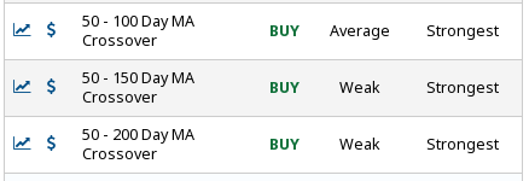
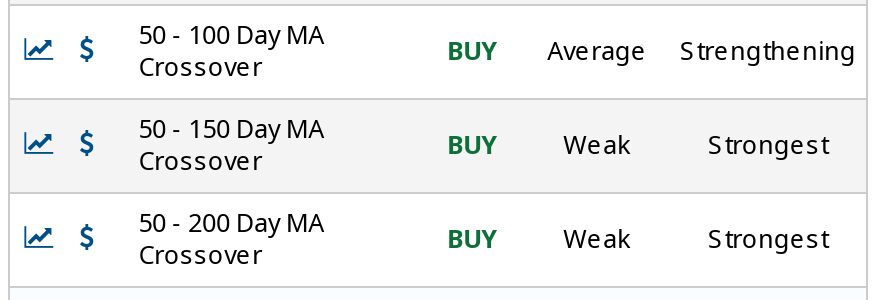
[426,21,499,41] Strongest -> [680,35,856,69] Strengthening

